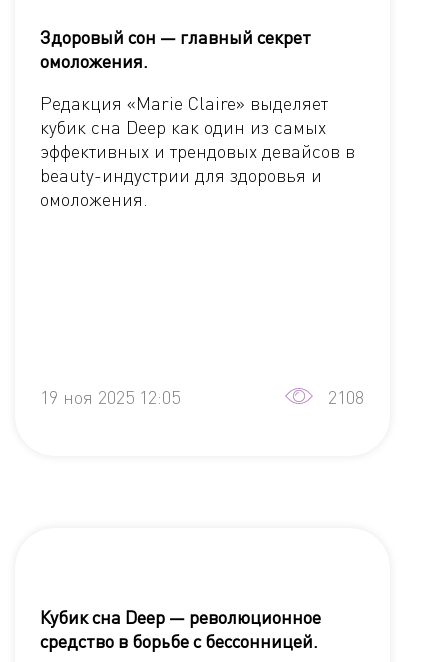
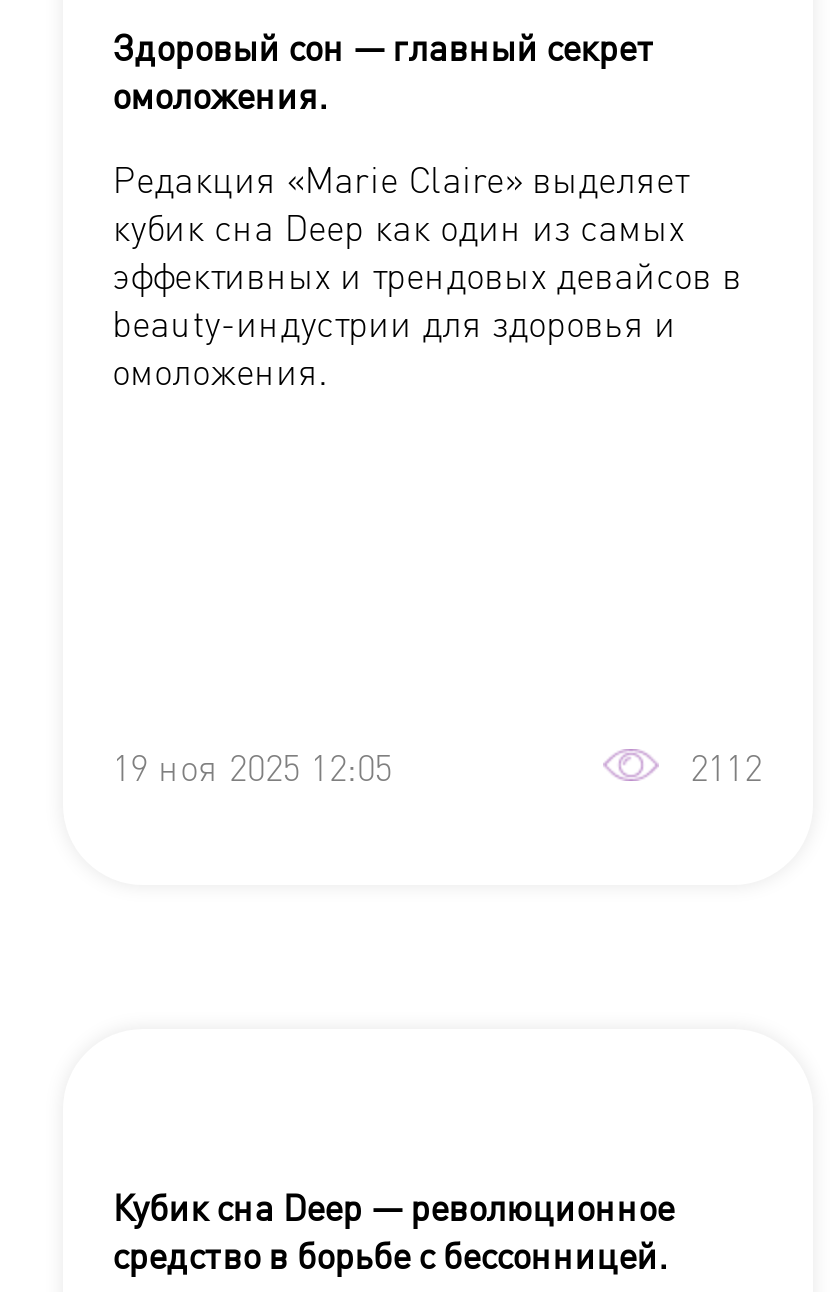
[323,386,364,408] 2108 -> [680,746,762,790] 2112

